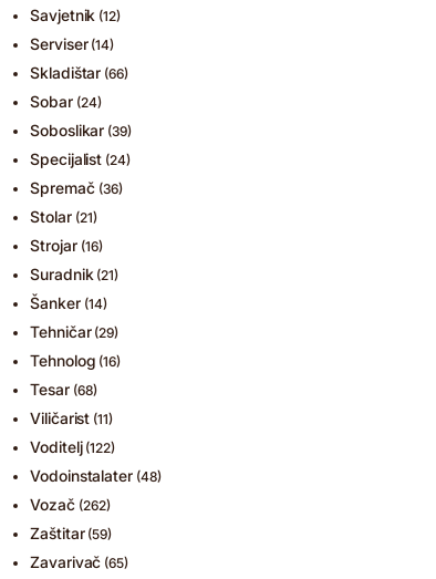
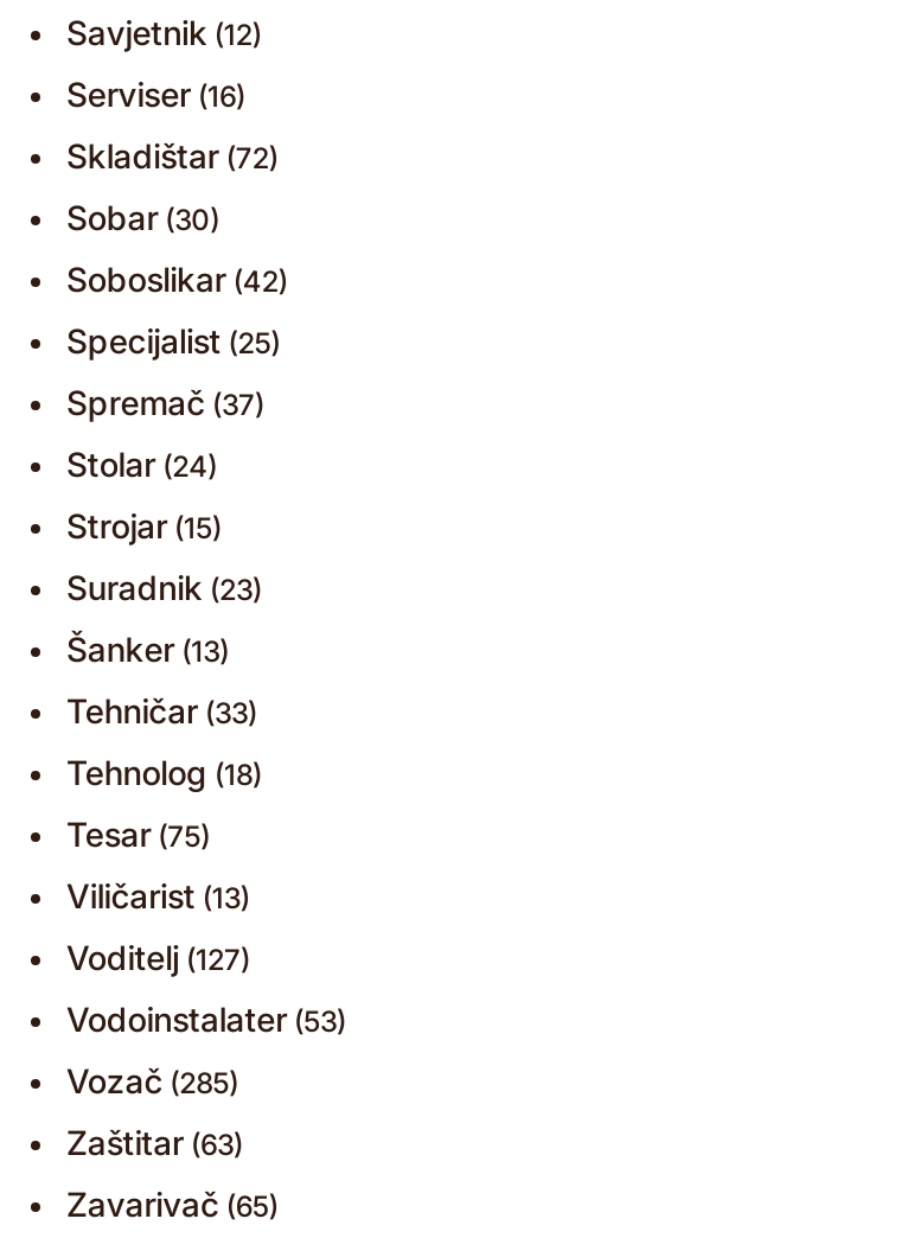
[30,34,115,53] Serviser (14) -> [66,74,245,114] Serviser (16)
[30,63,129,82] Skladištar (66) -> [66,135,278,176] Skladištar (72)
[30,92,101,111] Sobar (24) -> [66,197,220,237] Sobar (30)
[30,121,132,139] Soboslikar (39) -> [66,259,288,299] Soboslikar (42)
[30,149,131,168] Specijalist (24) -> [66,320,280,360] Specijalist (25)
[30,178,122,197] Spremač (36) -> [66,382,264,422] Spremač (37)
[30,207,97,226] Stolar (21) -> [66,443,217,484] Stolar (24)
[30,236,102,255] Strojar (16) -> [66,505,222,545] Strojar (15)
[30,265,119,283] Suradnik (21) -> [66,567,262,607] Suradnik (23)
[30,293,107,312] Šanker (14) -> [66,628,229,669] Šanker (13)
[30,322,119,341] Tehničar (29) -> [66,690,257,730] Tehničar (33)
[30,351,121,370] Tehnolog (16) -> [66,752,262,792] Tehnolog (18)
[30,380,97,399] Tesar (68) -> [66,813,210,854] Tesar (75)
[30,409,113,427] Viličarist (11) -> [66,875,250,915] Viličarist (13)
[30,437,116,456] Voditelj (122) -> [66,937,250,977] Voditelj (127)
[30,466,162,485] Vodoinstalater (48) -> [66,998,346,1039] Vodoinstalater (53)
[30,495,110,514] Vozač (262) -> [66,1060,239,1100] Vozač (285)
[30,524,112,542] Zaštitar (59) -> [66,1122,243,1162] Zaštitar (63)

